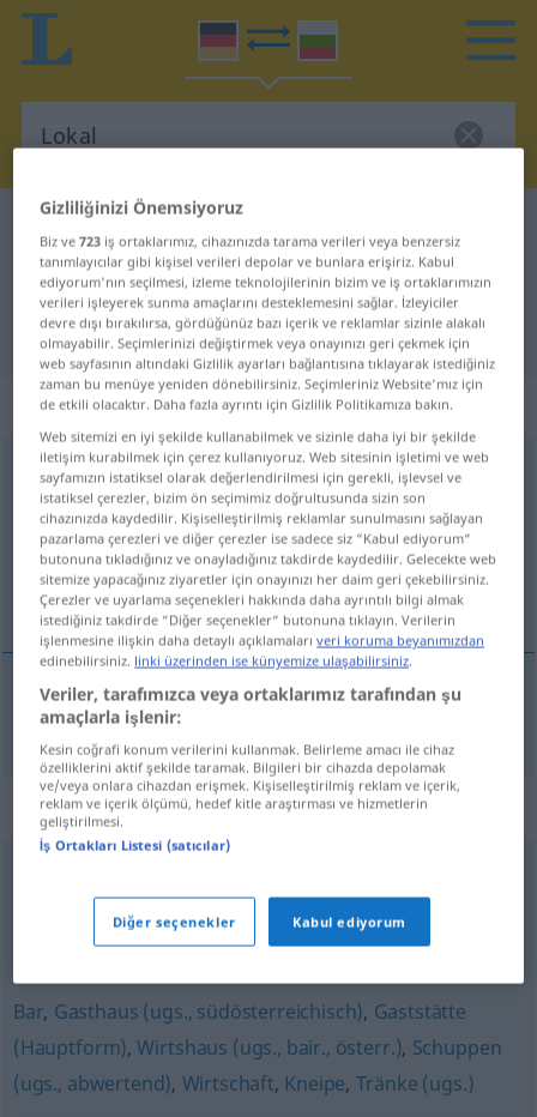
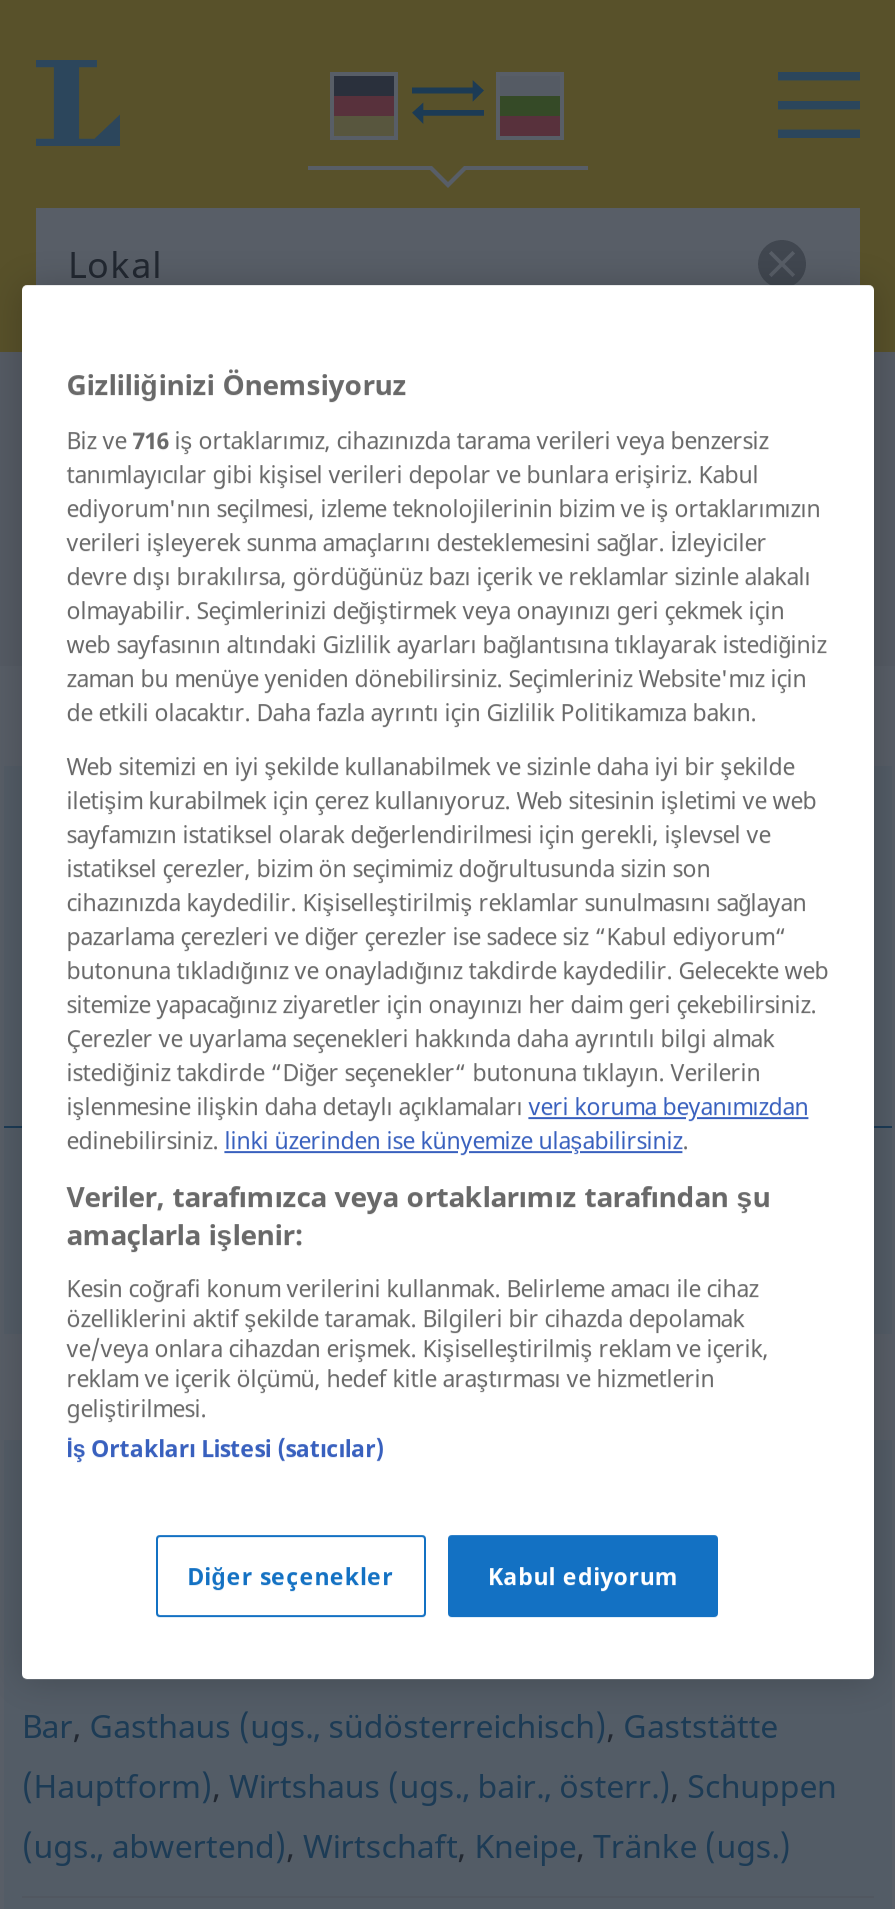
[40,231,461,249] Biz ve 723 iş ortaklarımız, cihazınızda tarama verileri veya benzersiz -> [66,424,768,454] Biz ve 716 iş ortaklarımız, cihazınızda tarama verileri veya benzersiz

